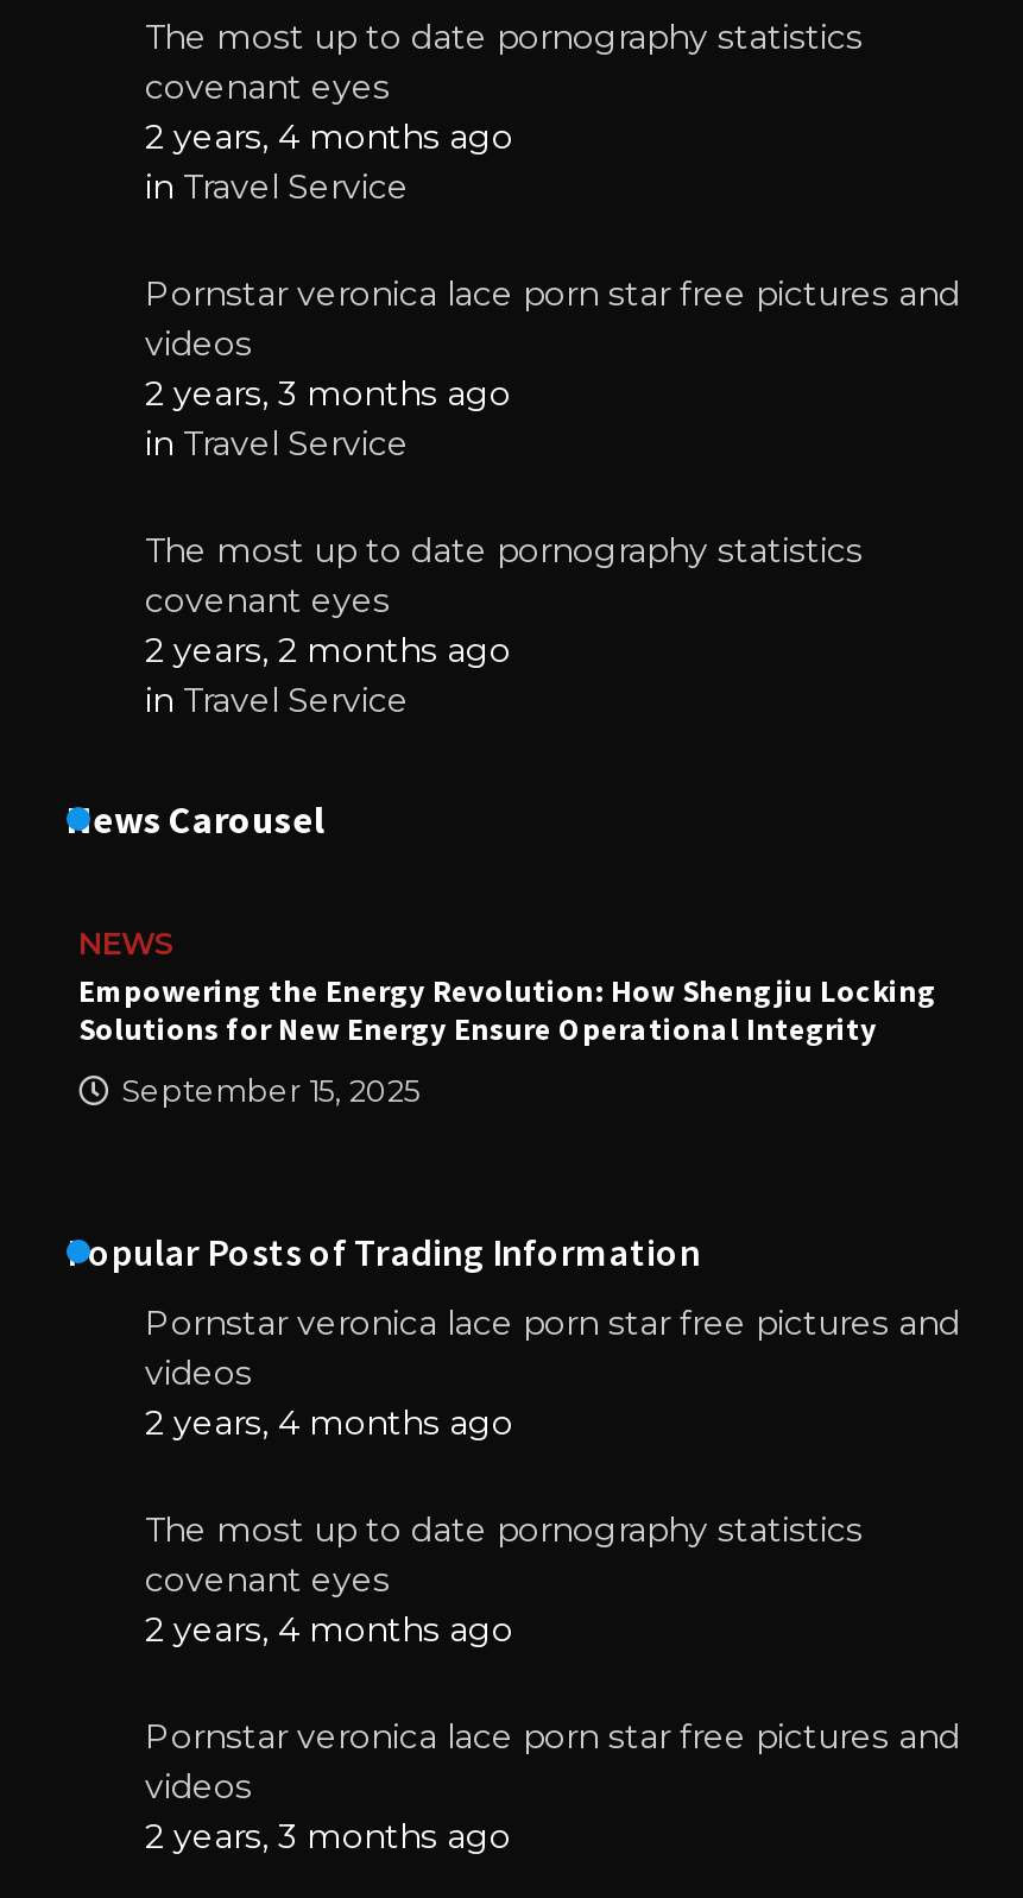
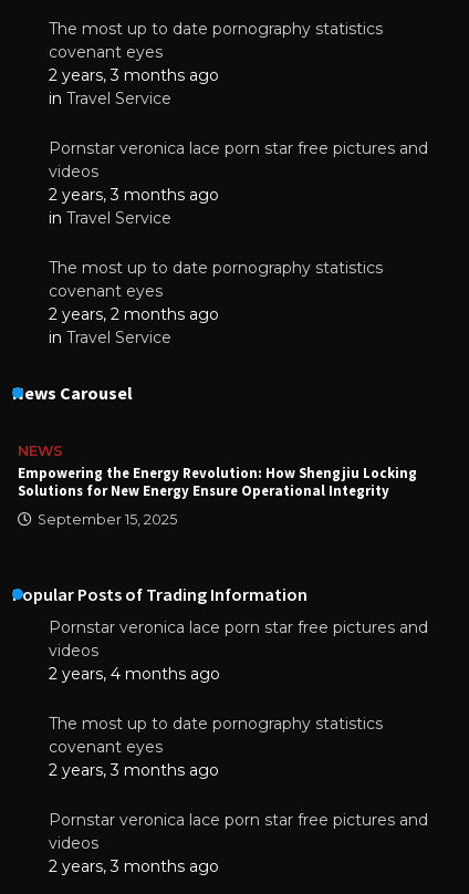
[145,114,513,157] 2 years, 4 months ago -> [49,65,219,85] 2 years, 3 months ago
[145,1607,513,1650] 2 years, 4 months ago -> [49,760,219,779] 2 years, 3 months ago

